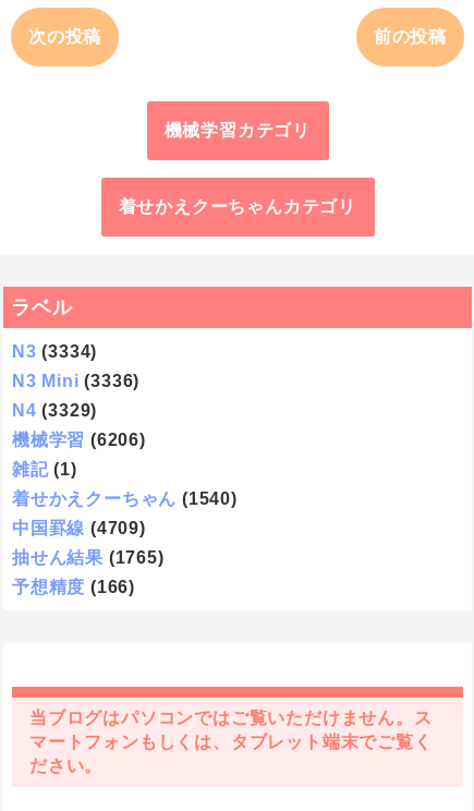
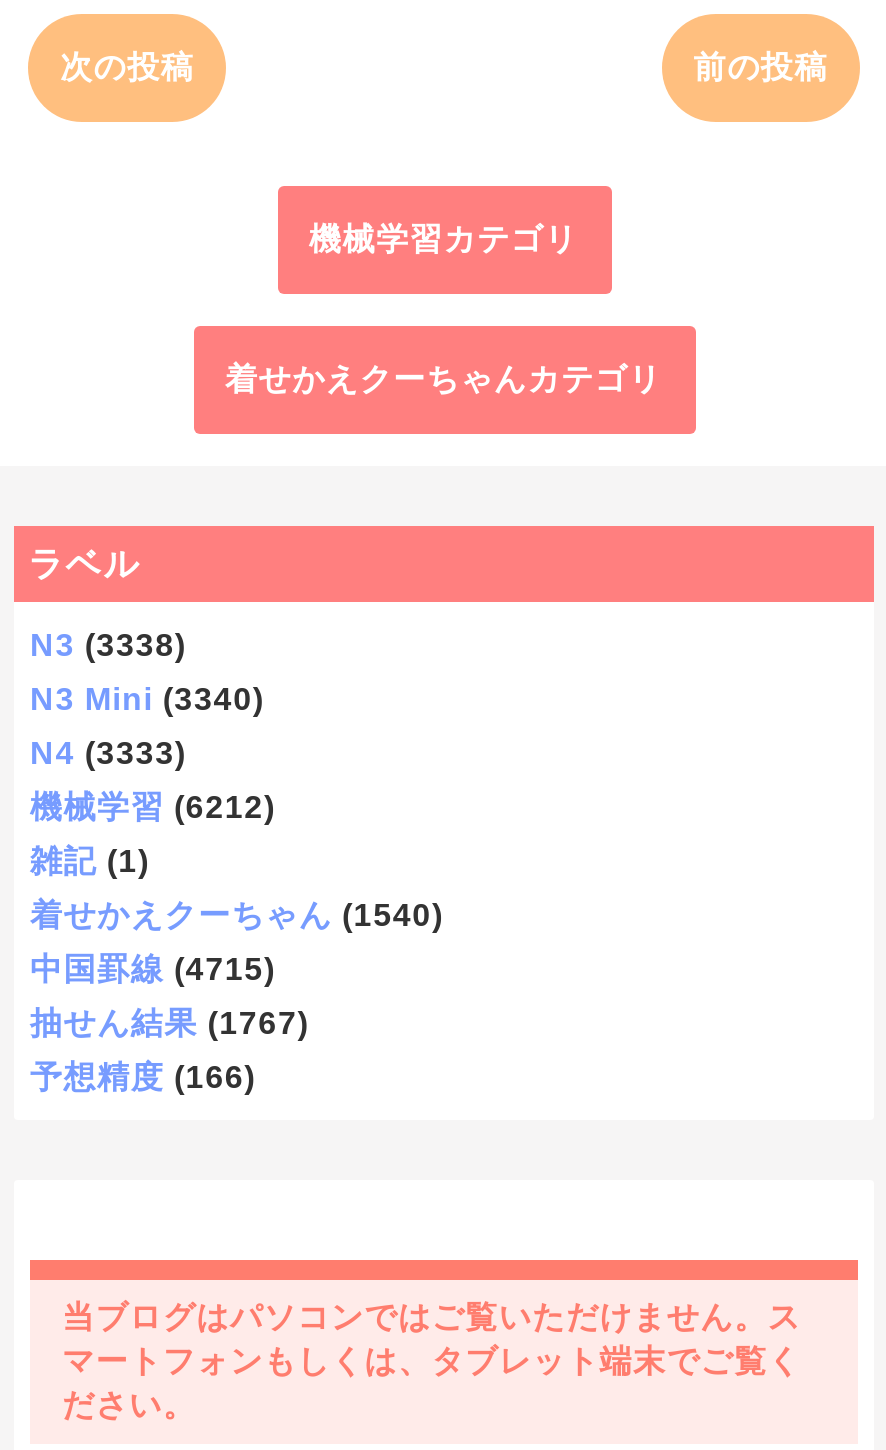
[12,342,97,361] N3 (3334) -> [30,628,186,662] N3 (3338)
[12,372,140,390] N3 Mini (3336) -> [30,682,264,716] N3 Mini (3340)
[12,401,97,420] N4 (3329) -> [30,736,186,770] N4 (3333)
[12,431,146,449] 機械学習 (6206) -> [30,790,276,824] 機械学習 (6212)
[12,519,146,538] 中国罫線 (4709) -> [30,952,276,986] 中国罫線 (4715)
[12,548,164,567] 抽せん結果 (1765) -> [30,1006,309,1040] 抽せん結果 (1767)

